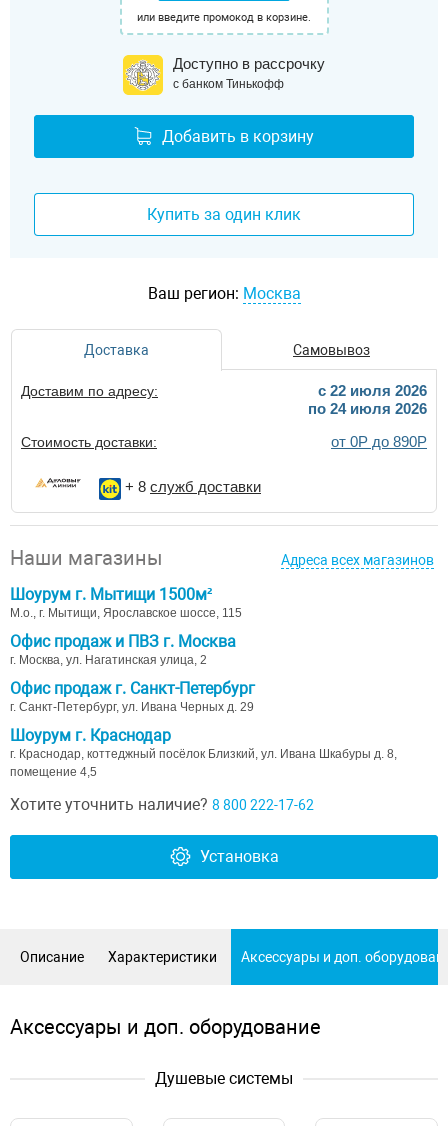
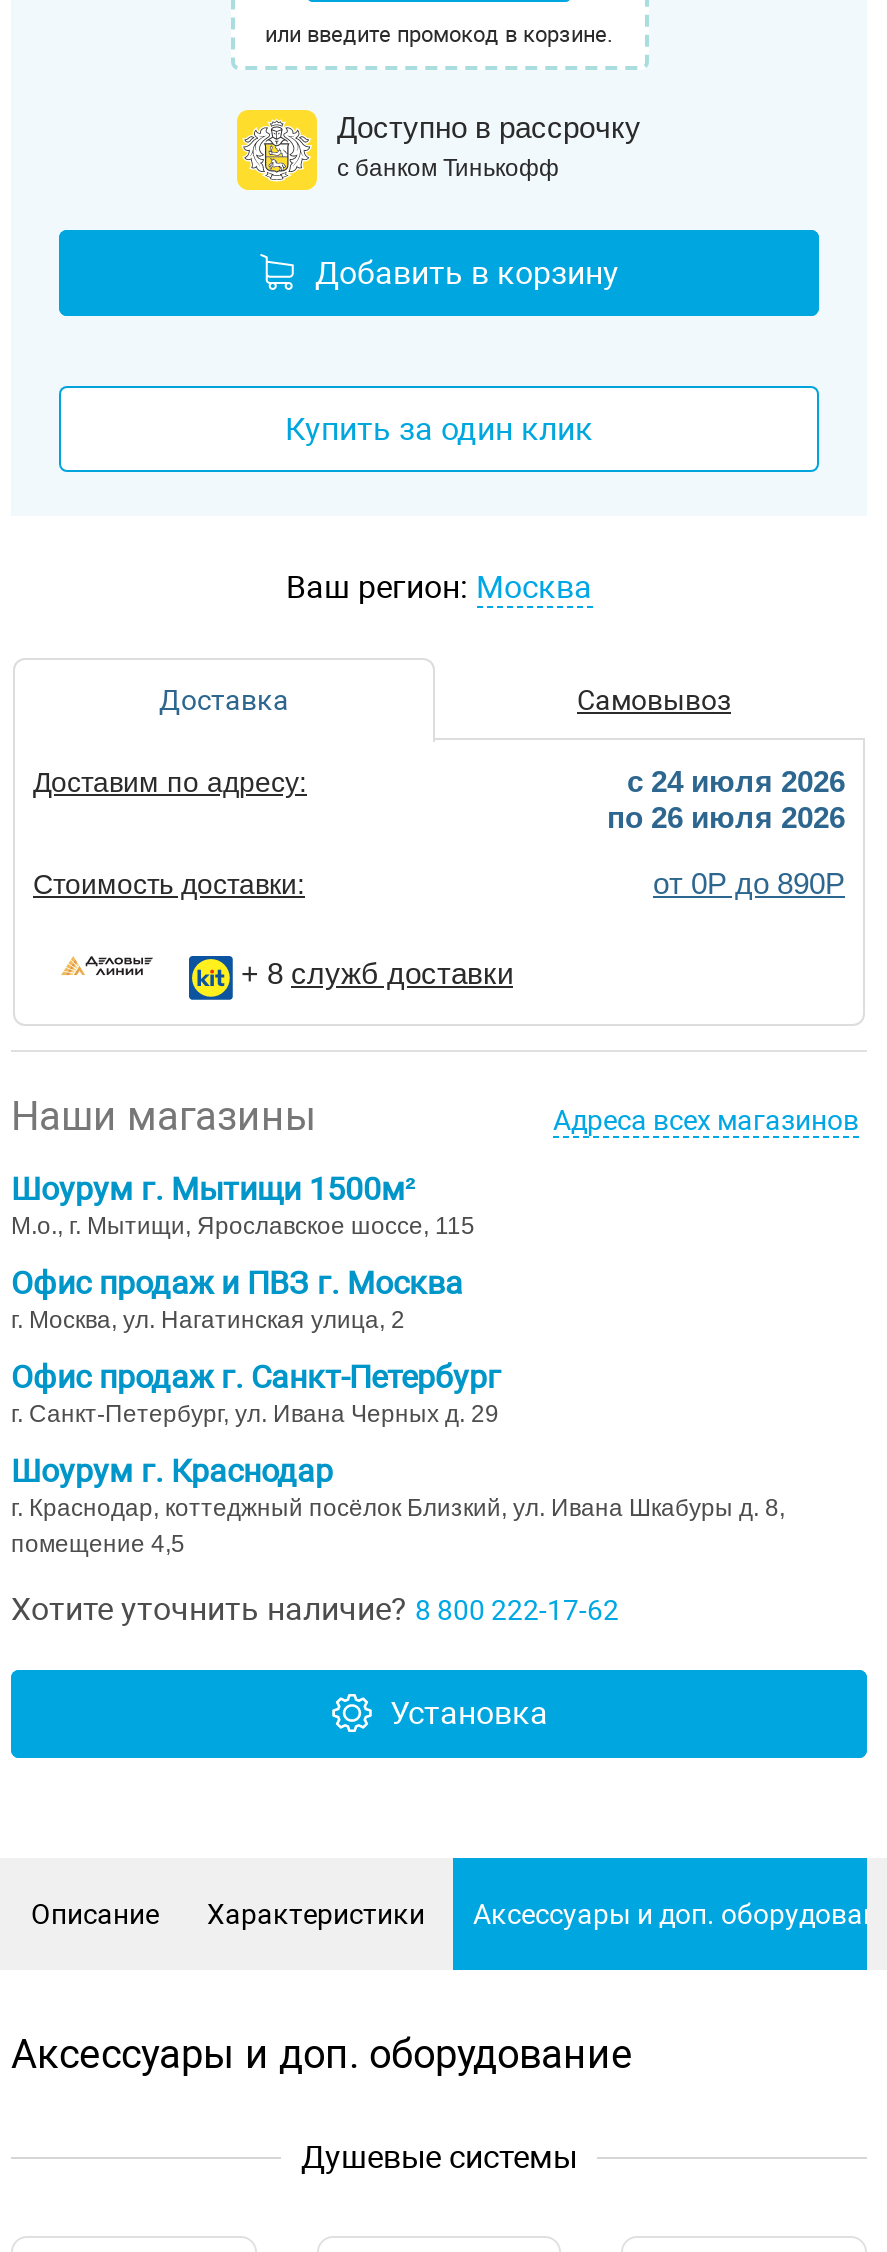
[318,382,427,399] c 22 июля 2026 -> [627,764,845,798] c 24 июля 2026
[308,400,427,417] по 24 июля 2026 -> [607,800,845,834] по 26 июля 2026

